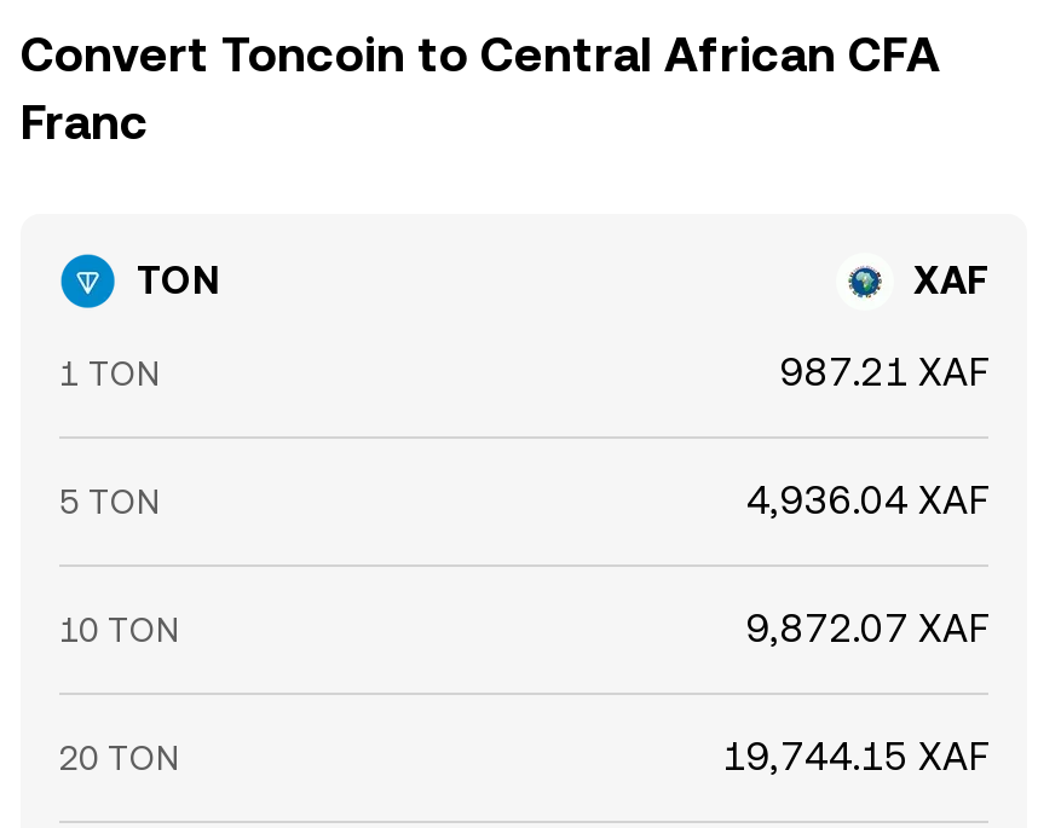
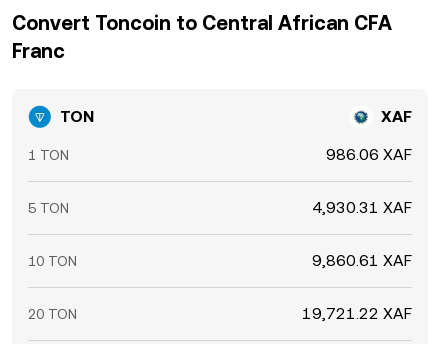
[780,349,988,395] 987.21 XAF -> [326,145,412,164] 986.06 XAF
[746,477,988,523] 4,936.04 XAF -> [312,198,412,217] 4,930.31 XAF
[746,606,988,652] 9,872.07 XAF -> [312,251,412,270] 9,860.61 XAF
[722,734,988,780] 19,744.15 XAF -> [302,304,412,323] 19,721.22 XAF

